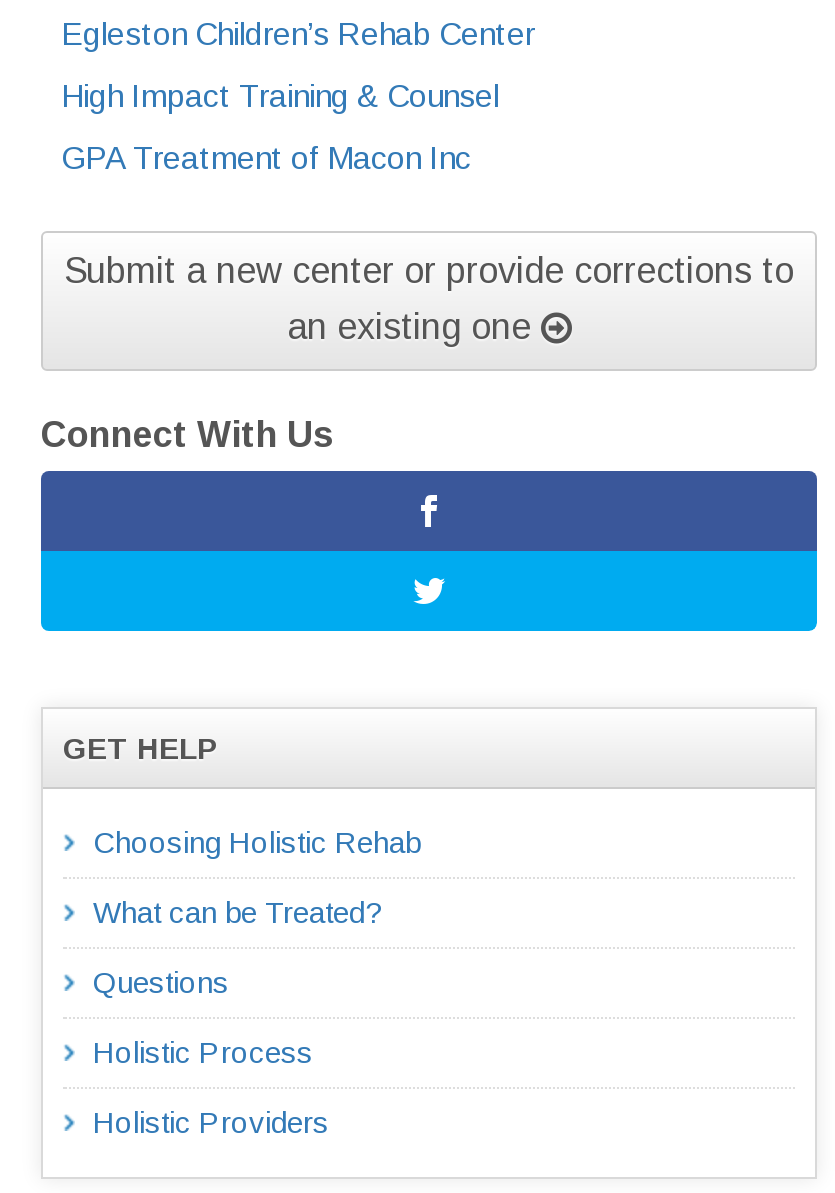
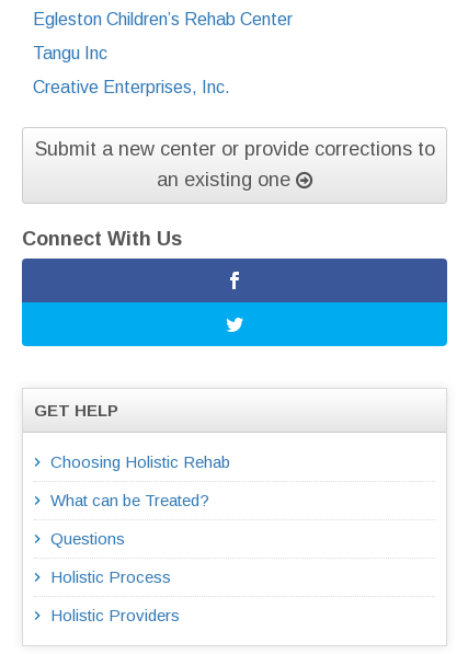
[61,78,499,112] High Impact Training & Counsel -> [33,44,107,63] Tangu Inc
[61,140,471,174] GPA Treatment of Macon Inc -> [33,78,230,97] Creative Enterprises, Inc.

